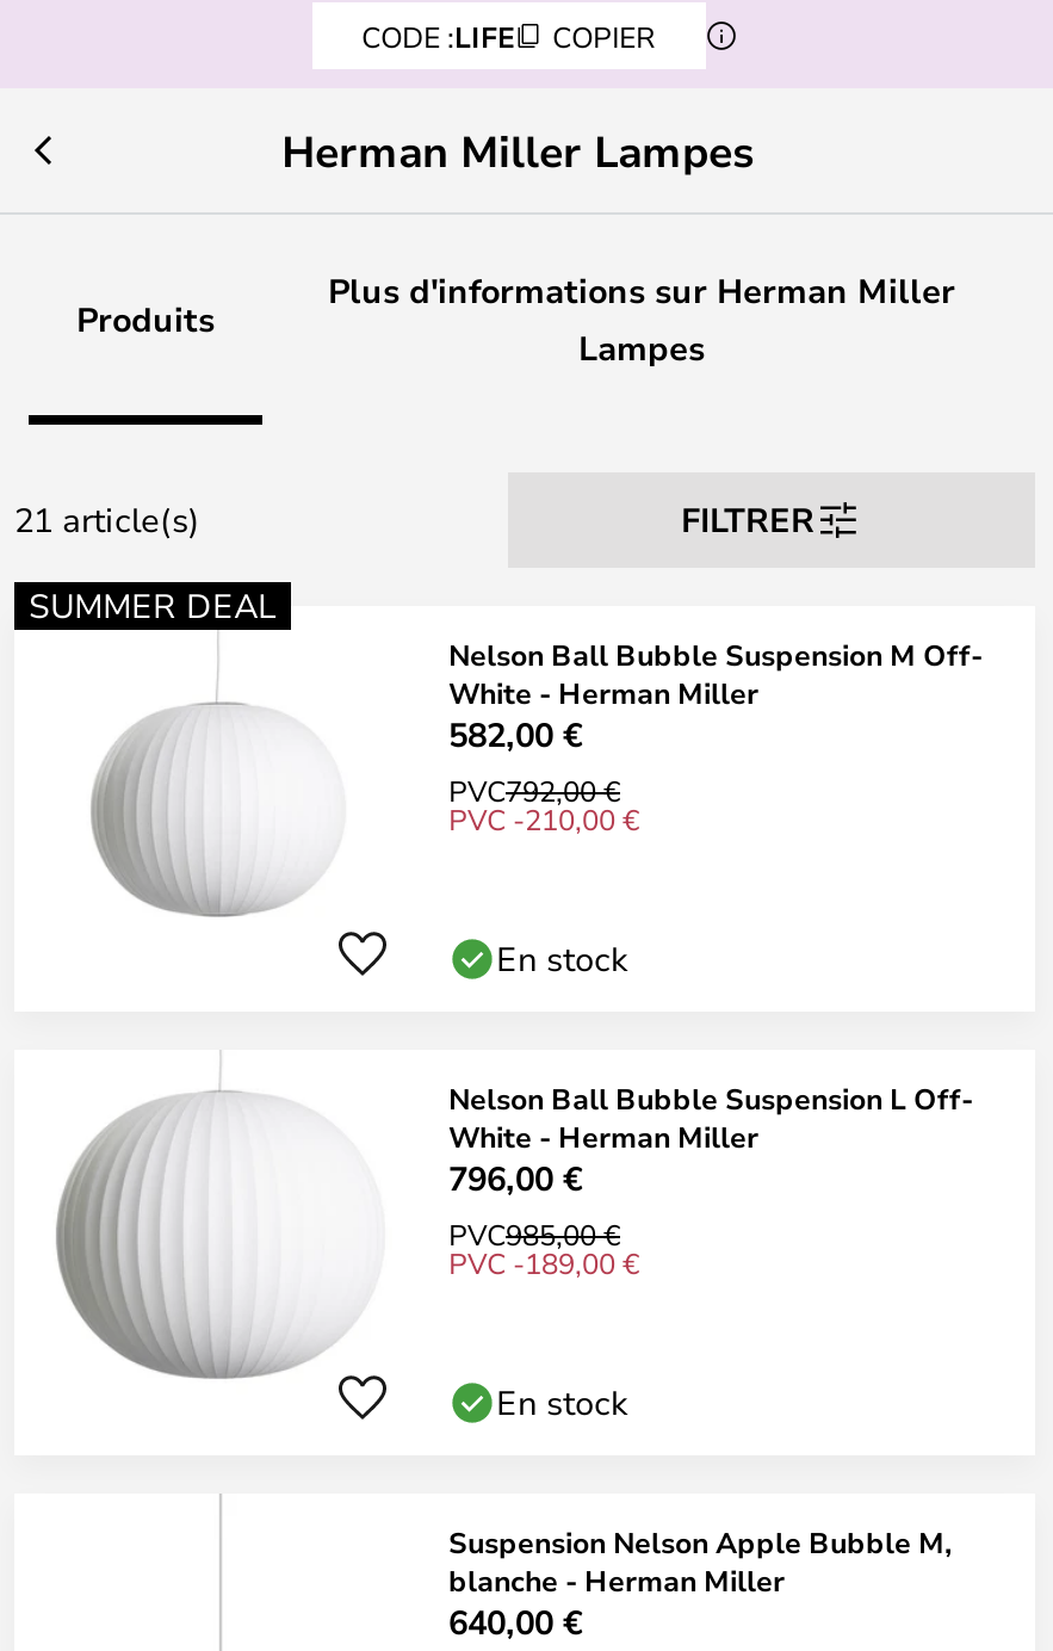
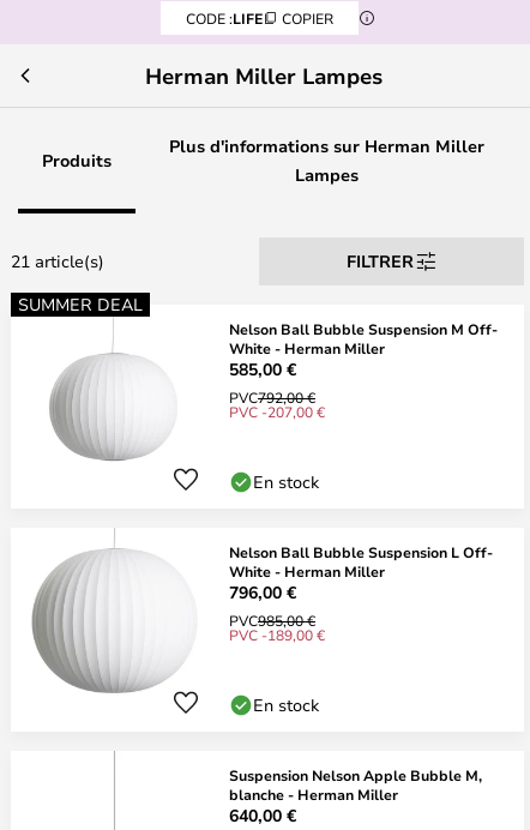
[448,711,582,756] 582,00 € -> [229,357,296,380] 585,00 €
[448,799,639,837] PVC -210,00 € -> [229,402,325,421] PVC -207,00 €

